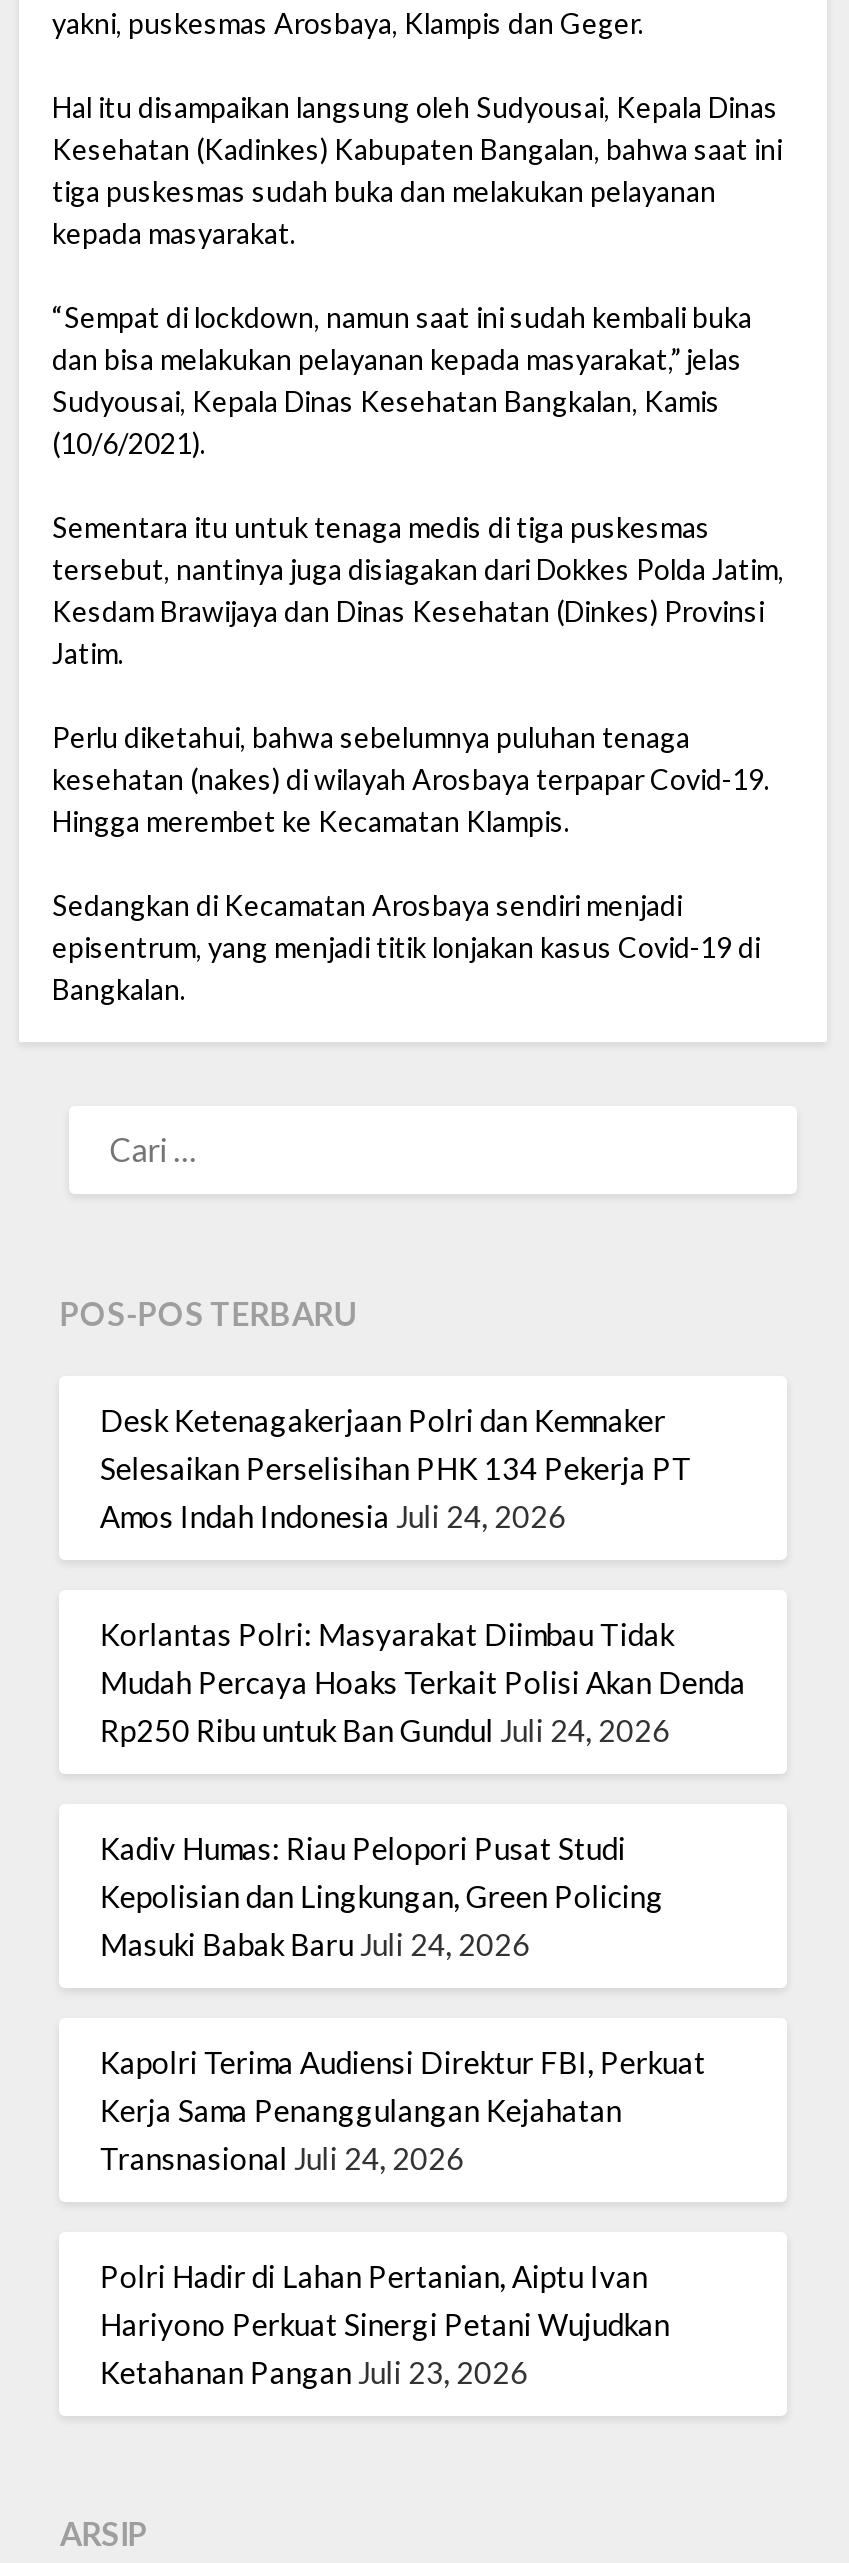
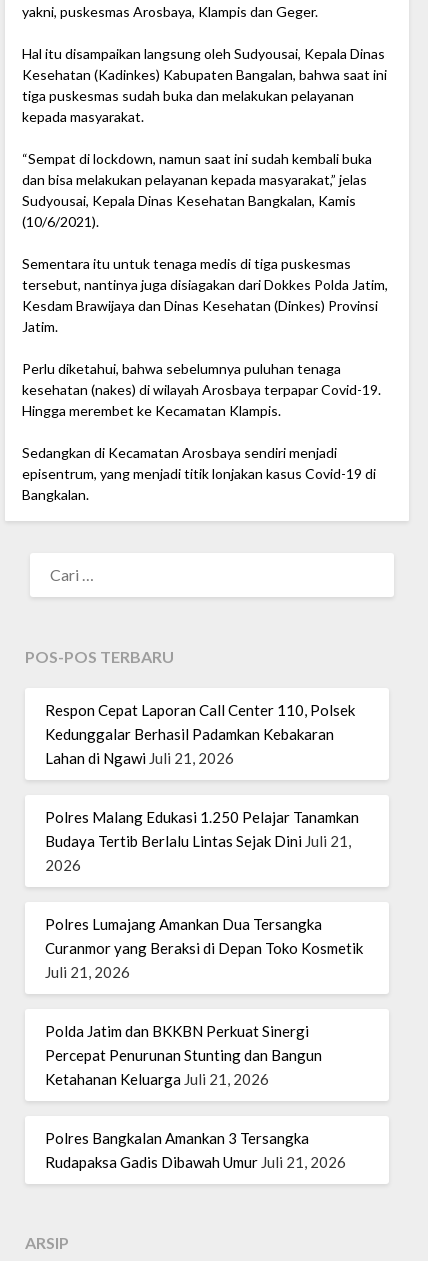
[100,1402,692,1534] Desk Ketenagakerjaan Polri dan Kemnaker | Selesaikan Perselisihan PHK 134 Pekerja PT | Amos Indah Indonesia Juli 24, 2026 -> [45,701,355,767] Respon Cepat Laporan Call Center 110, Polsek | Kedunggalar Berhasil Padamkan Kebakaran | Lahan di Ngawi Juli 21, 2026
[100,1616,746,1748] Korlantas Polri: Masyarakat Diimbau Tidak | Mudah Percaya Hoaks Terkait Polisi Akan Denda | Rp250 Ribu untuk Ban Gundul Juli 24, 2026 -> [45,808,359,874] Polres Malang Edukasi 1.250 Pelajar Tanamkan | Budaya Tertib Berlalu Lintas Sejak Dini Juli 21, | 2026
[100,1830,664,1962] Kadiv Humas: Riau Pelopori Pusat Studi | Kepolisian dan Lingkungan, Green Policing | Masuki Babak Baru Juli 24, 2026 -> [45,915,363,981] Polres Lumajang Amankan Dua Tersangka | Curanmor yang Beraksi di Depan Toko Kosmetik | Juli 21, 2026
[100,2044,706,2176] Kapolri Terima Audiensi Direktur FBI, Perkuat | Kerja Sama Penanggulangan Kejahatan | Transnasional Juli 24, 2026 -> [45,1022,322,1088] Polda Jatim dan BKKBN Perkuat Sinergi | Percepat Penurunan Stunting dan Bangun | Ketahanan Keluarga Juli 21, 2026
[100,2258,670,2390] Polri Hadir di Lahan Pertanian, Aiptu Ivan | Hariyono Perkuat Sinergi Petani Wujudkan | Ketahanan Pangan Juli 23, 2026 -> [45,1129,346,1171] Polres Bangkalan Amankan 3 Tersangka | Rudapaksa Gadis Dibawah Umur Juli 21, 2026

